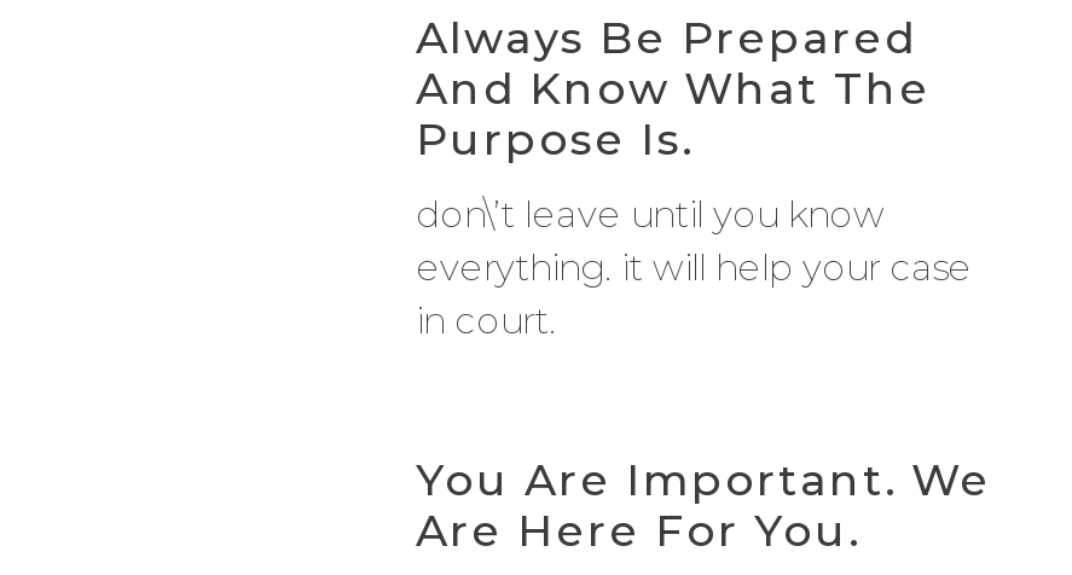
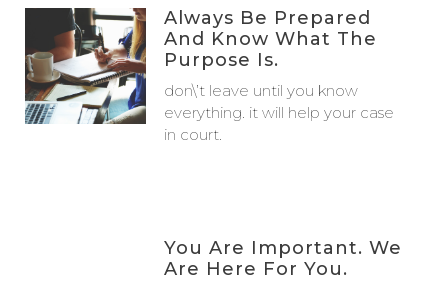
none -> [24,7,147,125] [image]

